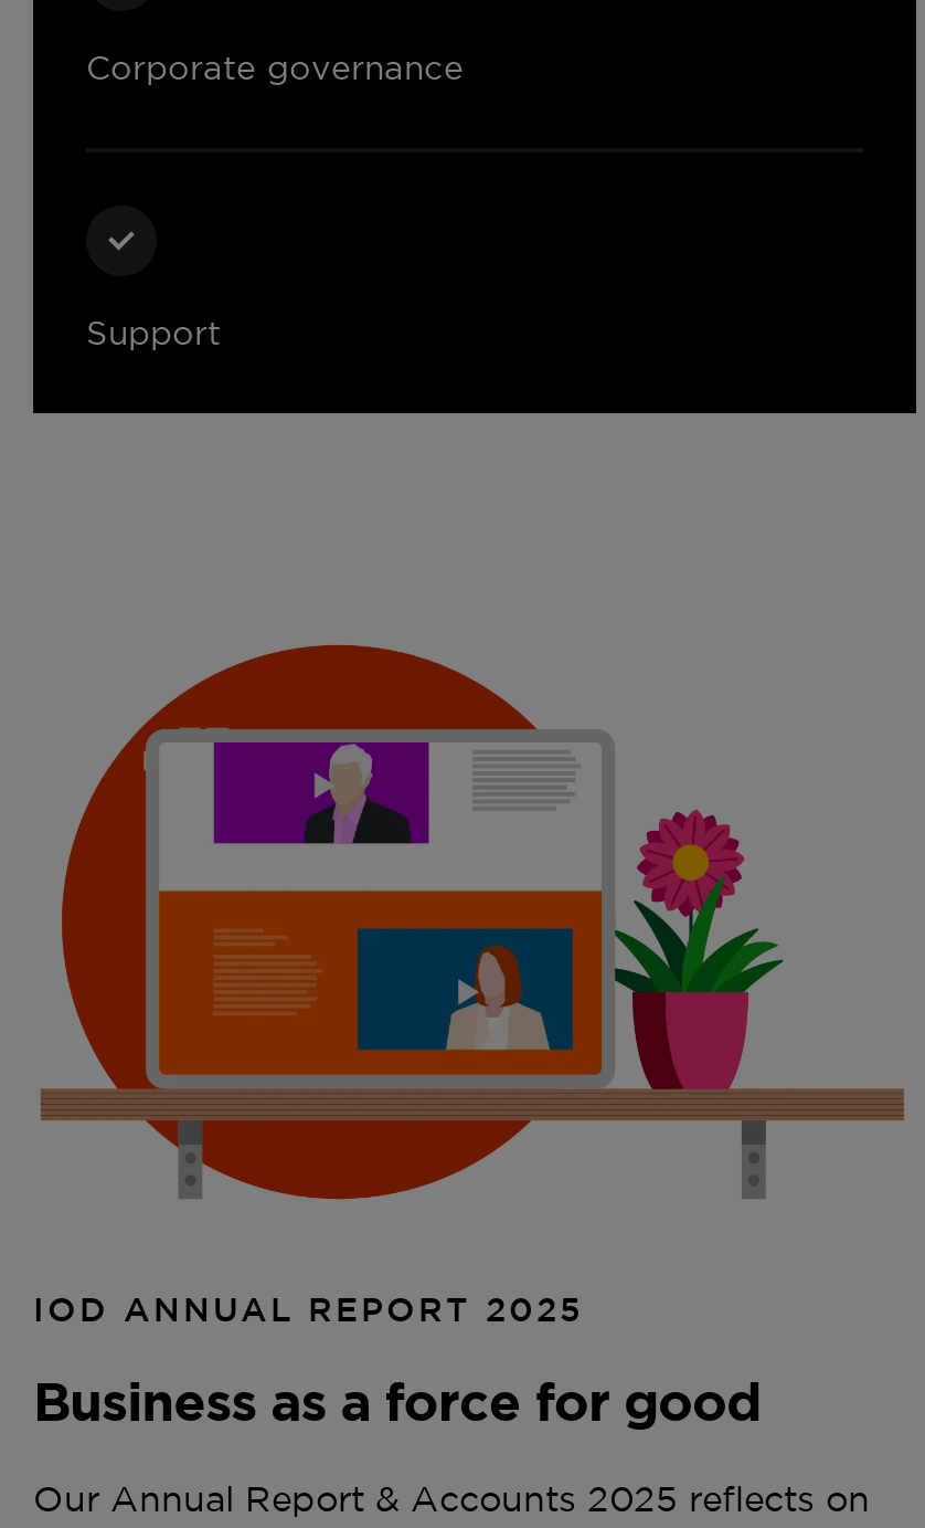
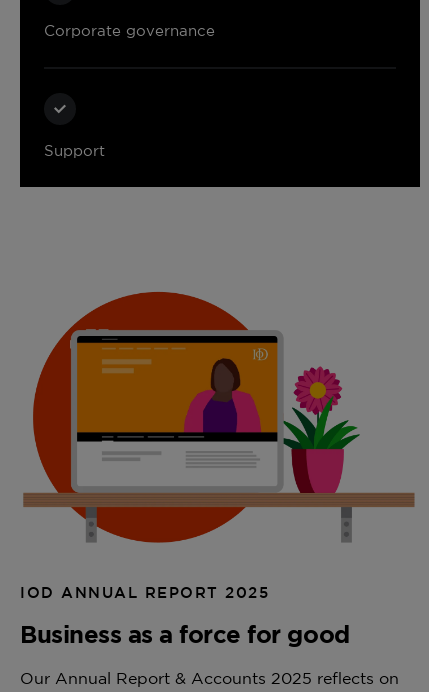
[157,740,605,1078] [image] -> [76,335,279,487] [image]

